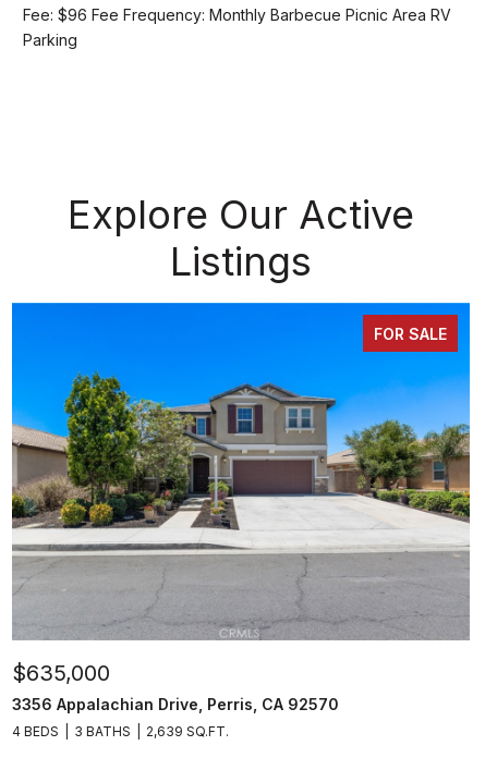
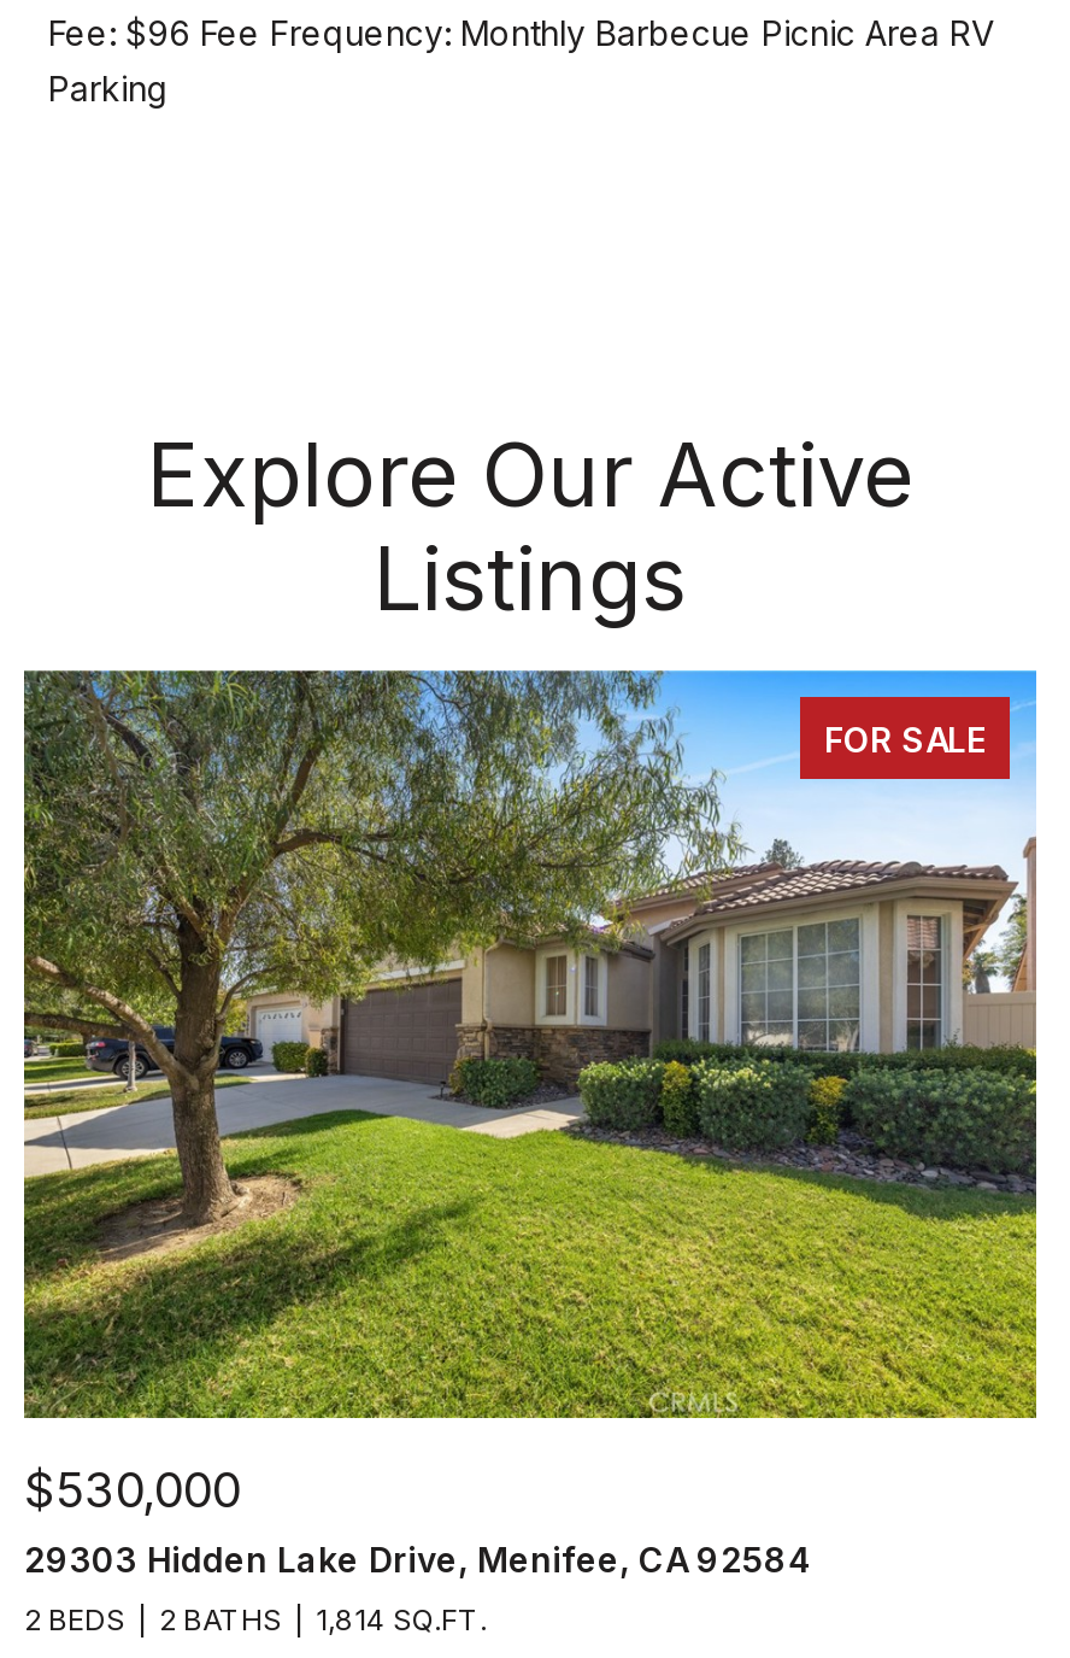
[11,302,471,713] [image] | $635,000 | 3356 Appalachian Drive, Perris, CA 92570 -> [22,668,1039,1579] [image] | $530,000 | 29303 Hidden Lake Drive, Menifee, CA 92584
[12,723,229,739] 4 BEDS | 3 BATHS | 2,639 SQ.FT. -> [24,1600,487,1637] 2 BEDS | 2 BATHS | 1,814 SQ.FT.

